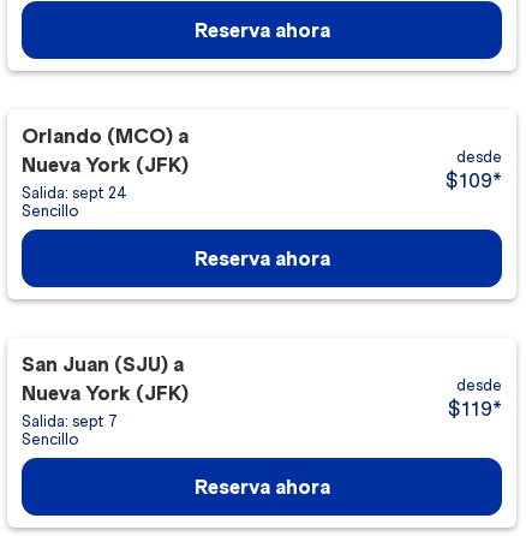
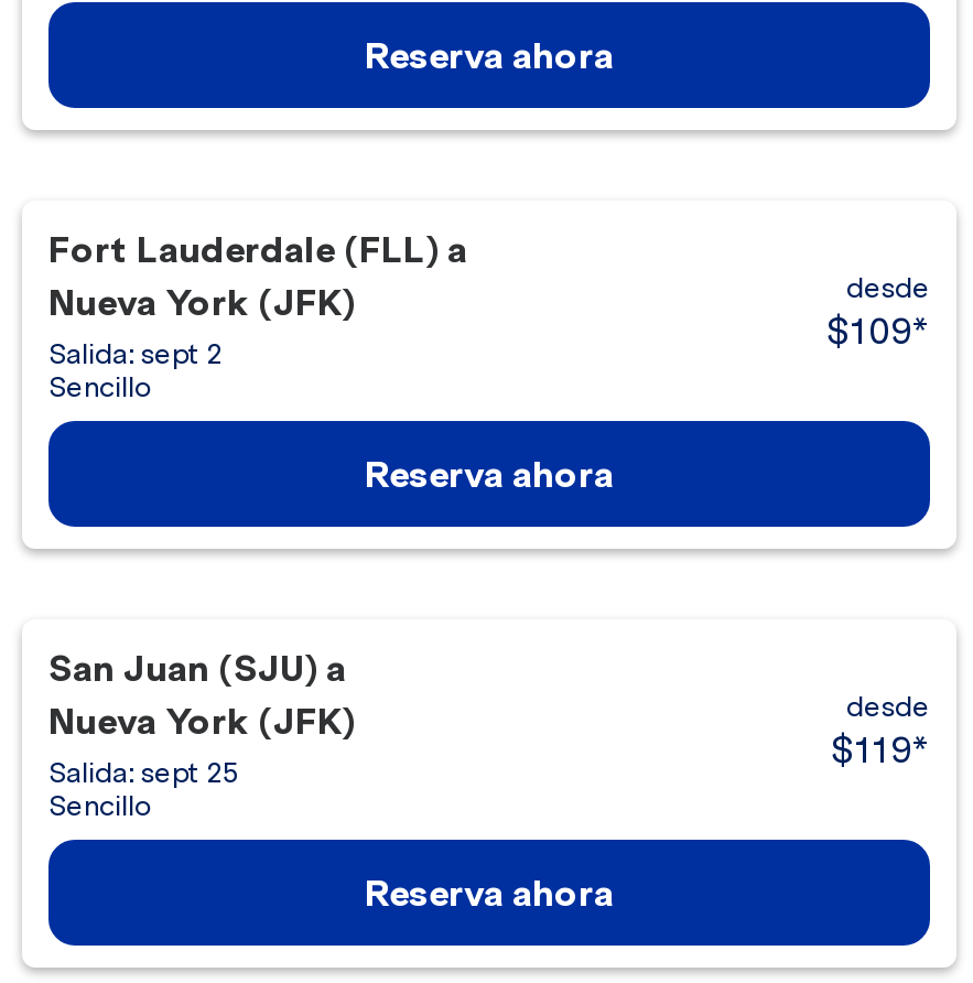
[22,124,189,148] Orlando (MCO) a -> [48,227,467,271] Fort Lauderdale (FLL) a
[22,184,127,202] Salida: sept 24 -> [48,337,223,370] Salida: sept 2
[22,412,118,430] Salida: sept 7 -> [48,756,238,789] Salida: sept 25

